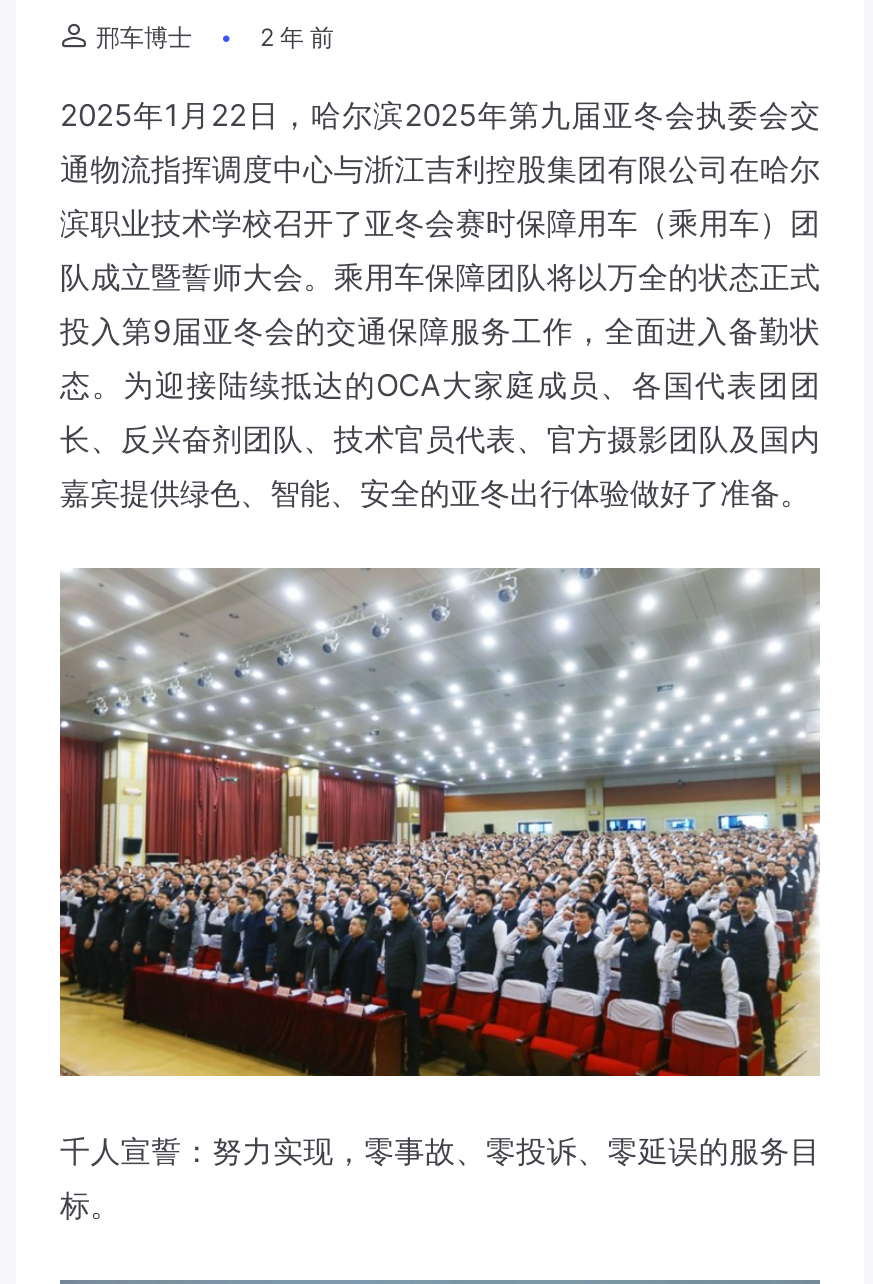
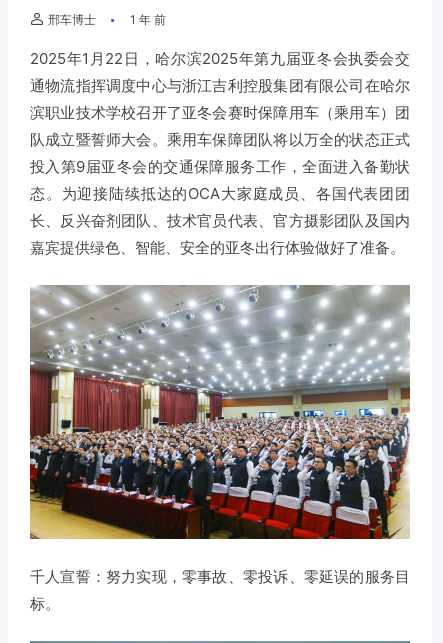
[254,22,334,52] 2 年 前 -> [127,12,166,27] 1 年 前

